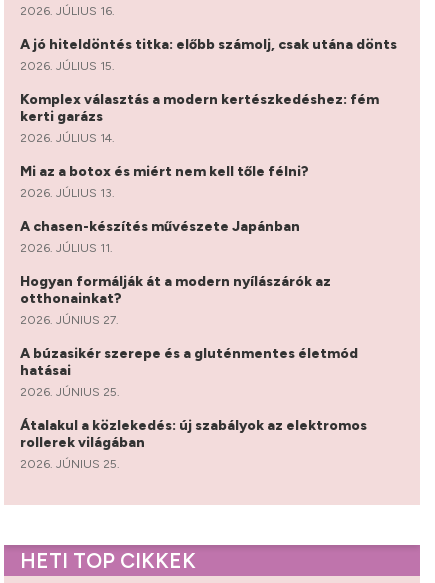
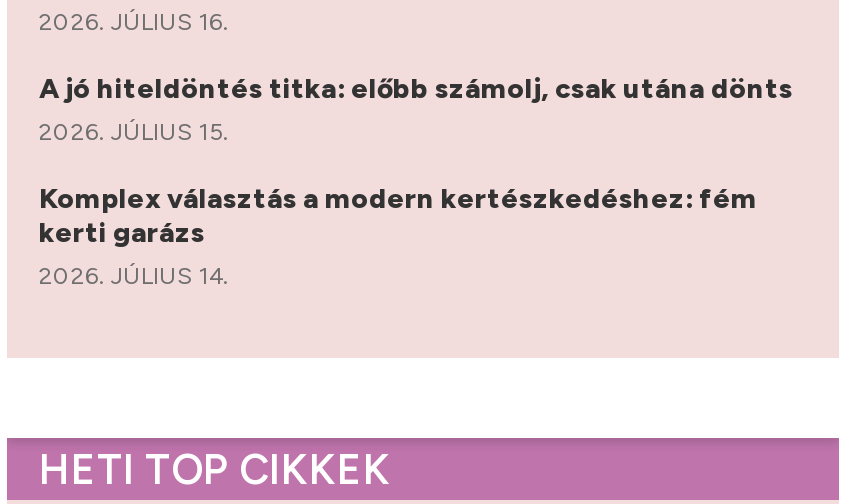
[20,163,367,471] Mi az a botox és miért nem kell tőle félni? | 2026. JÚLIUS 13. | A chasen-készítés művészete Japánban | 2026. JÚLIUS 11. | Hogyan formálják át a modern nyílászárók az | otthonainkat? | 2026. JÚNIUS 27. | A búzasikér szerepe és a gluténmentes életmód | hatásai | 2026. JÚNIUS 25. | Átalakul a közlekedés: új szabályok az elektromos | rollerek világában | 2026. JÚNIUS 25. -> none

